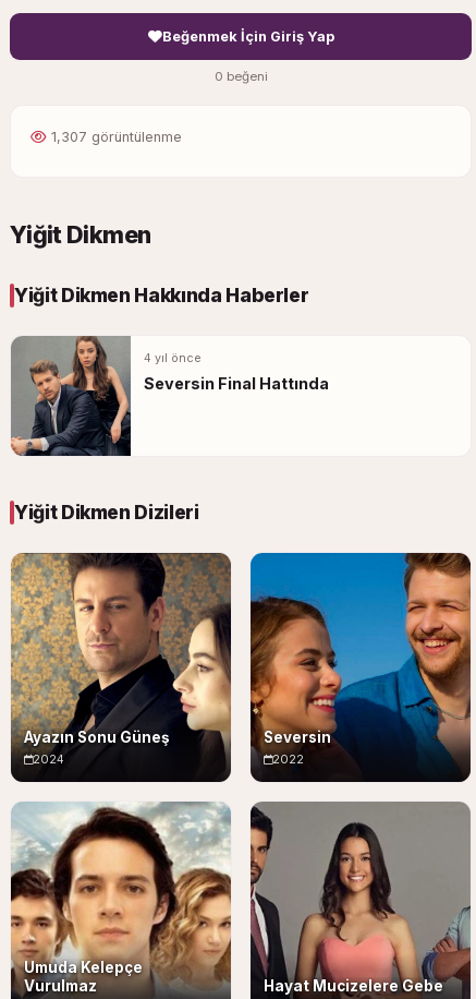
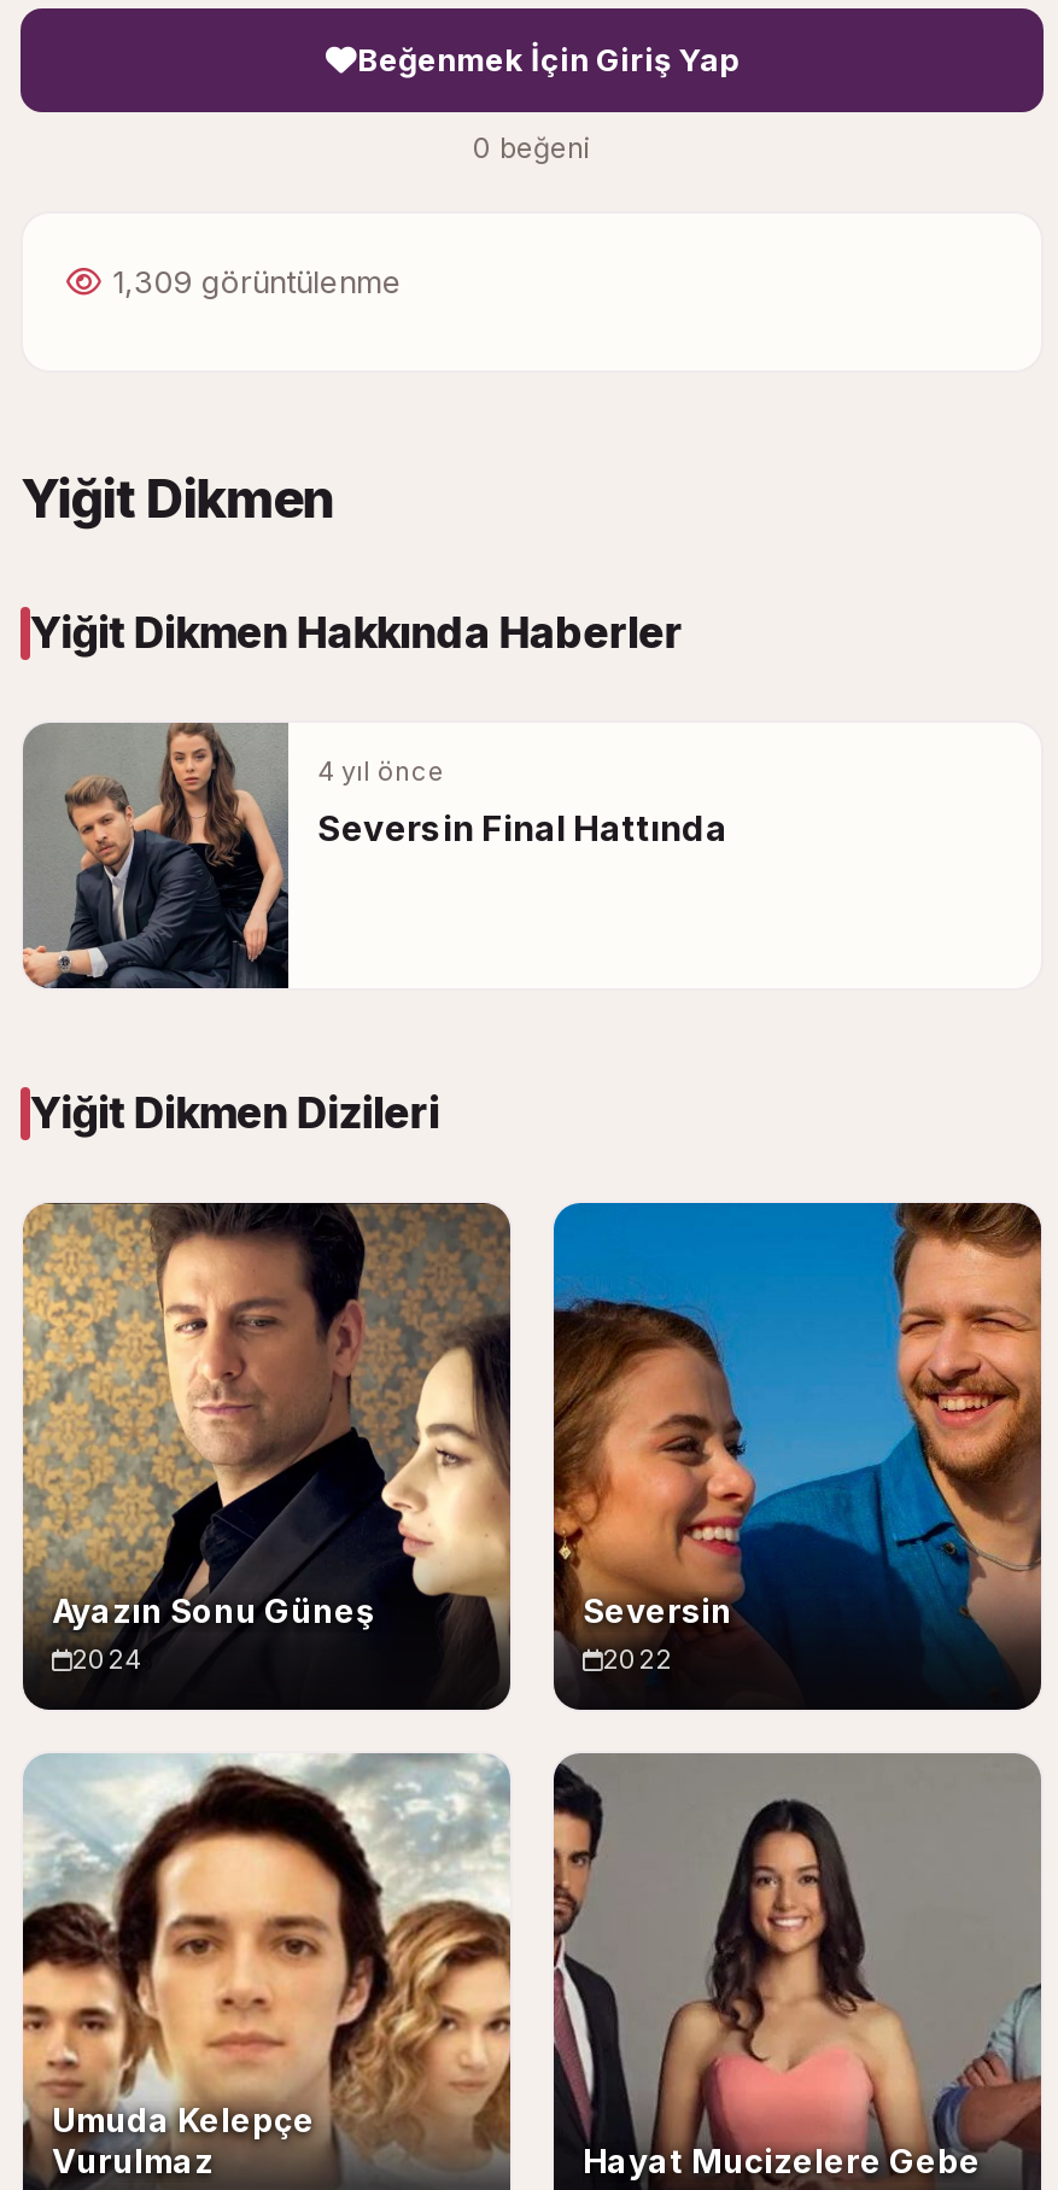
[51,129,182,145] 1,307 görüntülenme -> [112,264,402,301] 1,309 görüntülenme

